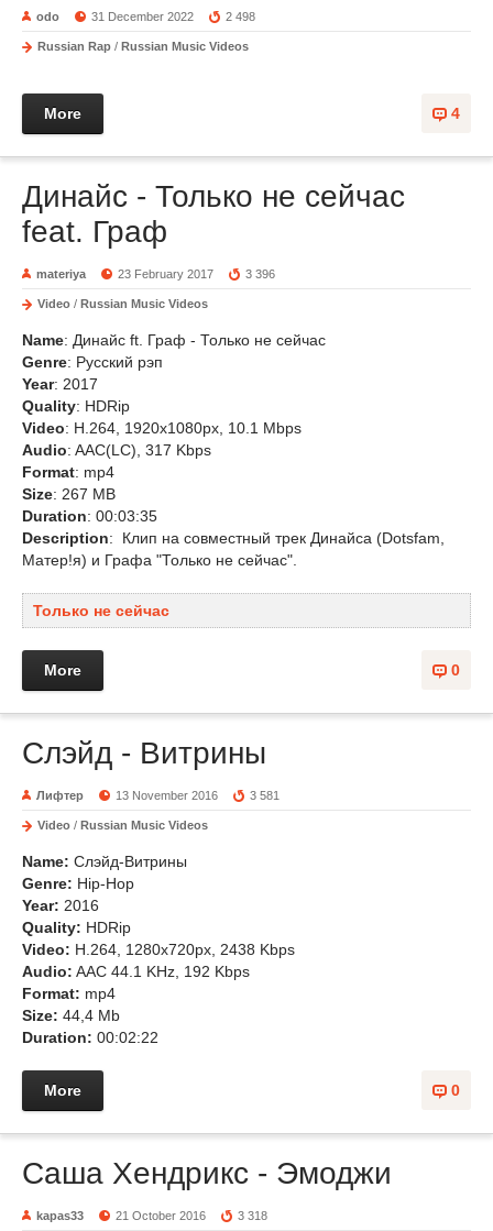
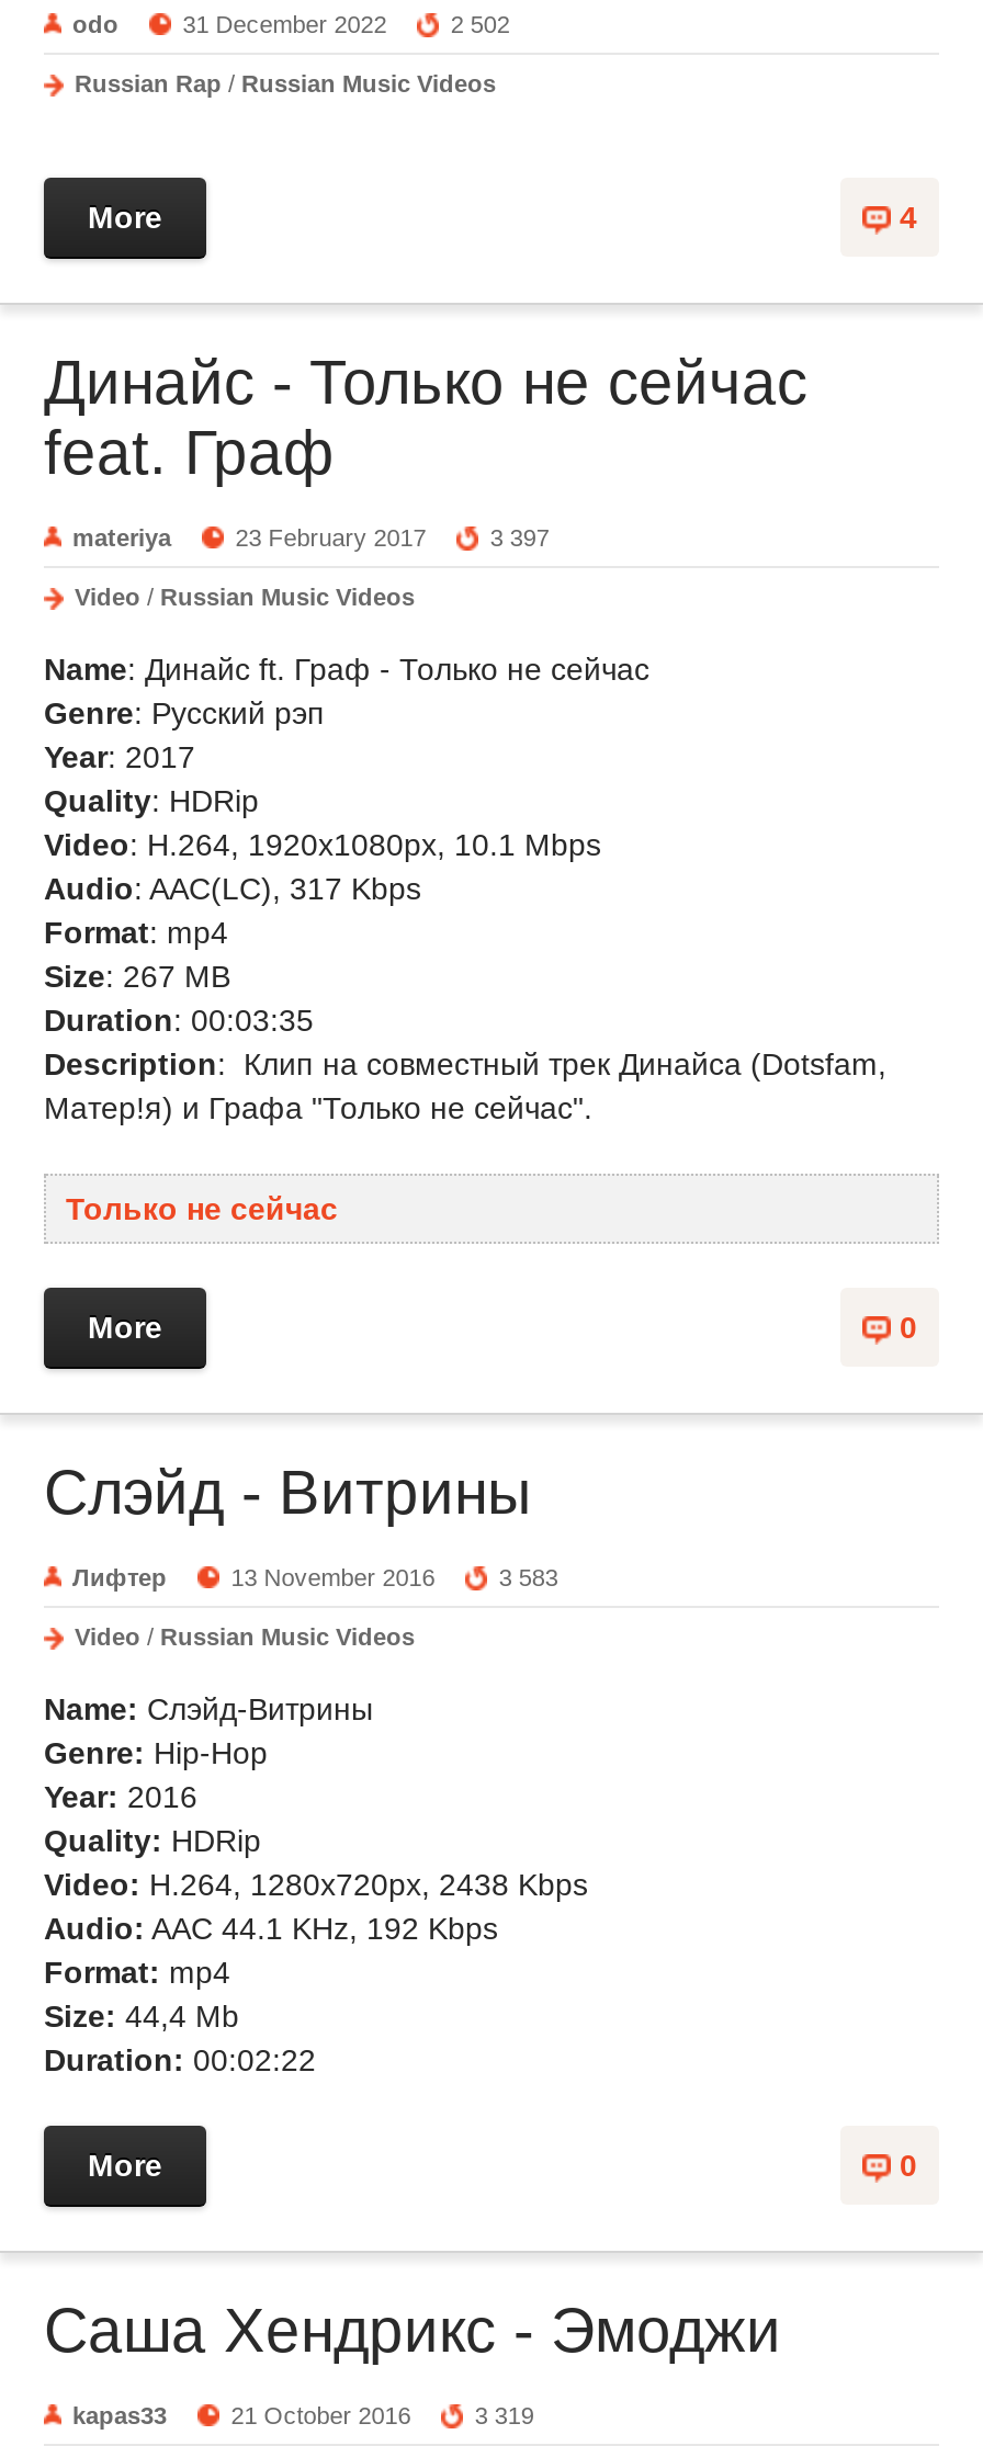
[226,10,256,23] 2 498 -> [451,11,510,37] 2 502
[246,267,276,281] 3 396 -> [490,524,549,551] 3 397
[250,789,280,802] 3 581 -> [499,1564,558,1590] 3 583
[238,1209,268,1222] 3 318 -> [475,2402,534,2428] 3 319

